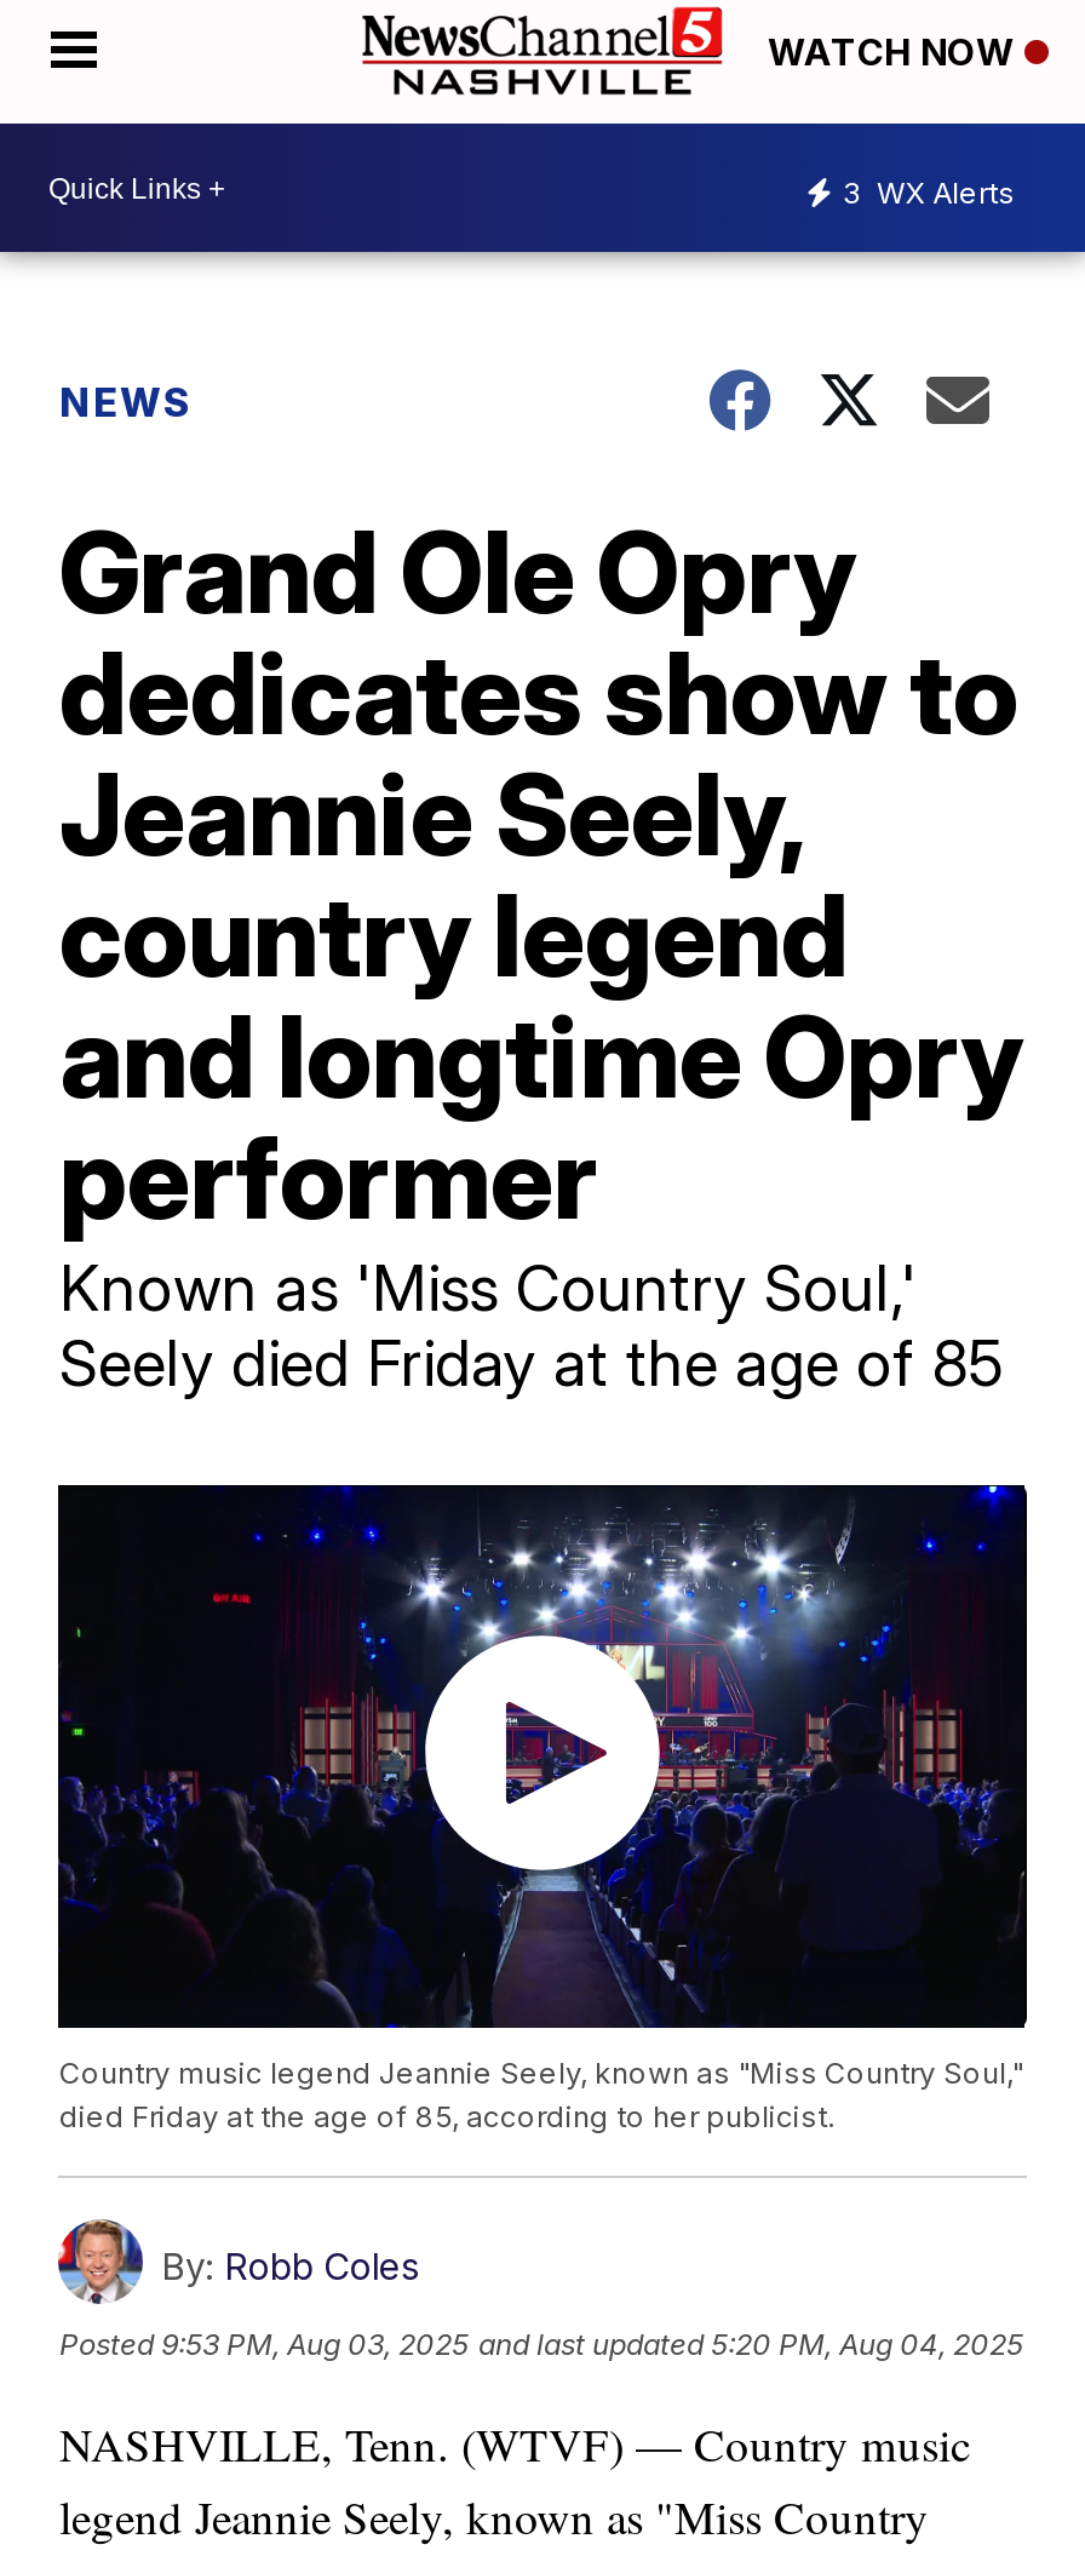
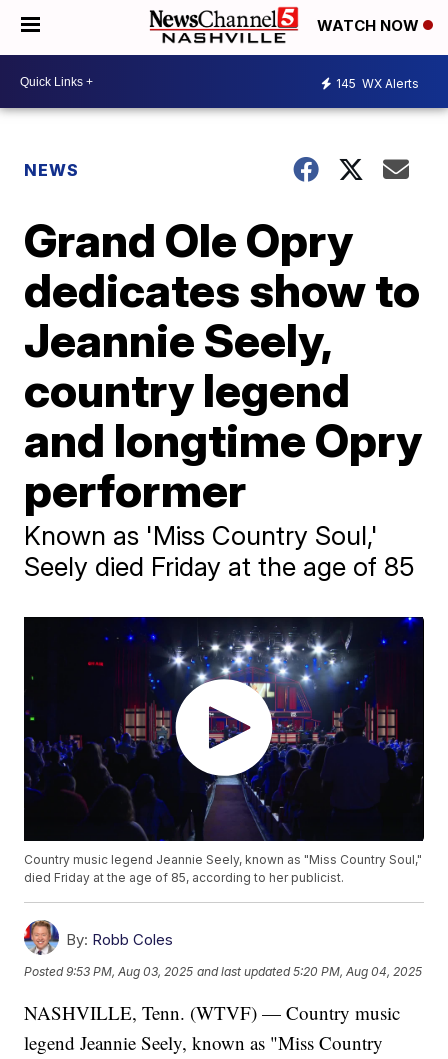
[843,173,1015,210] 3 WX Alerts -> [336,75,419,90] 145 WX Alerts

